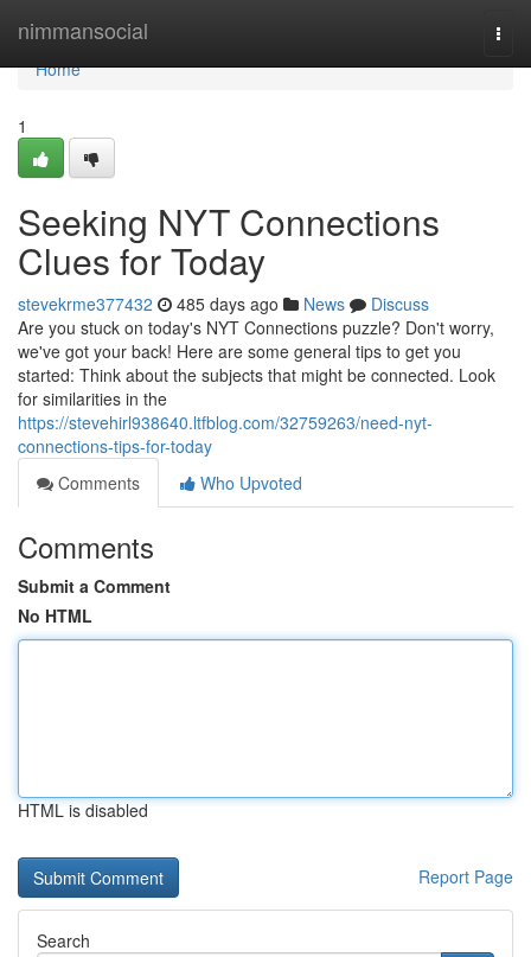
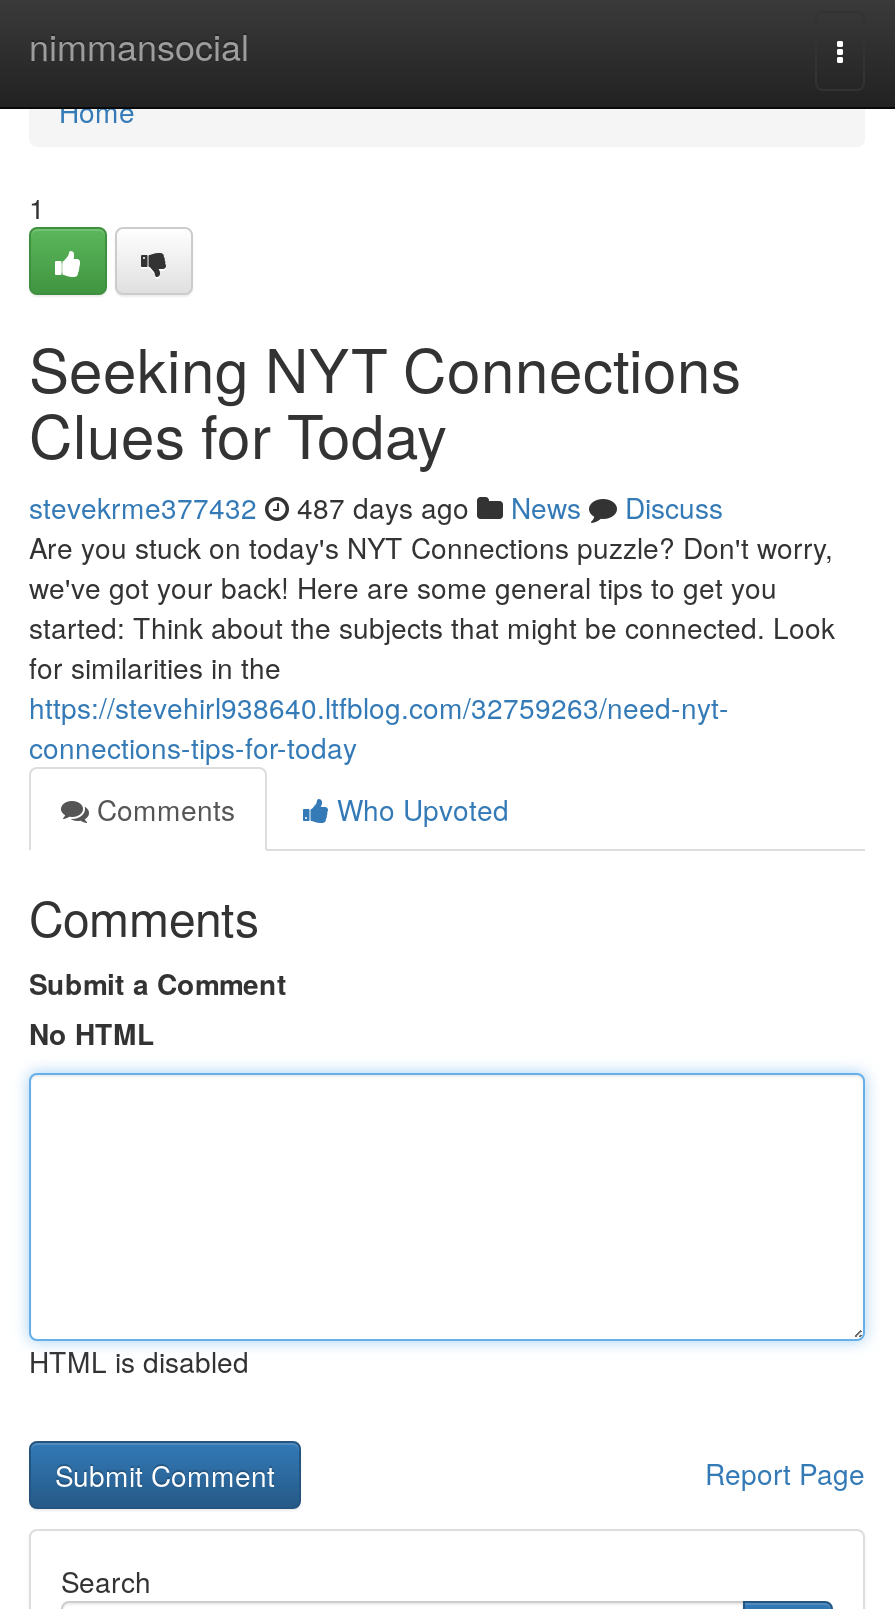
[18,292,429,315] stevekrme377432 485 days ago News Discuss -> [29,487,723,527] stevekrme377432 487 days ago News Discuss

